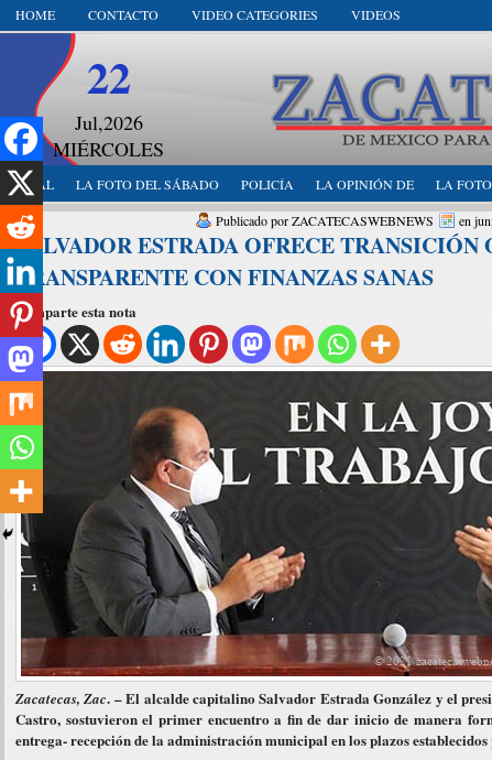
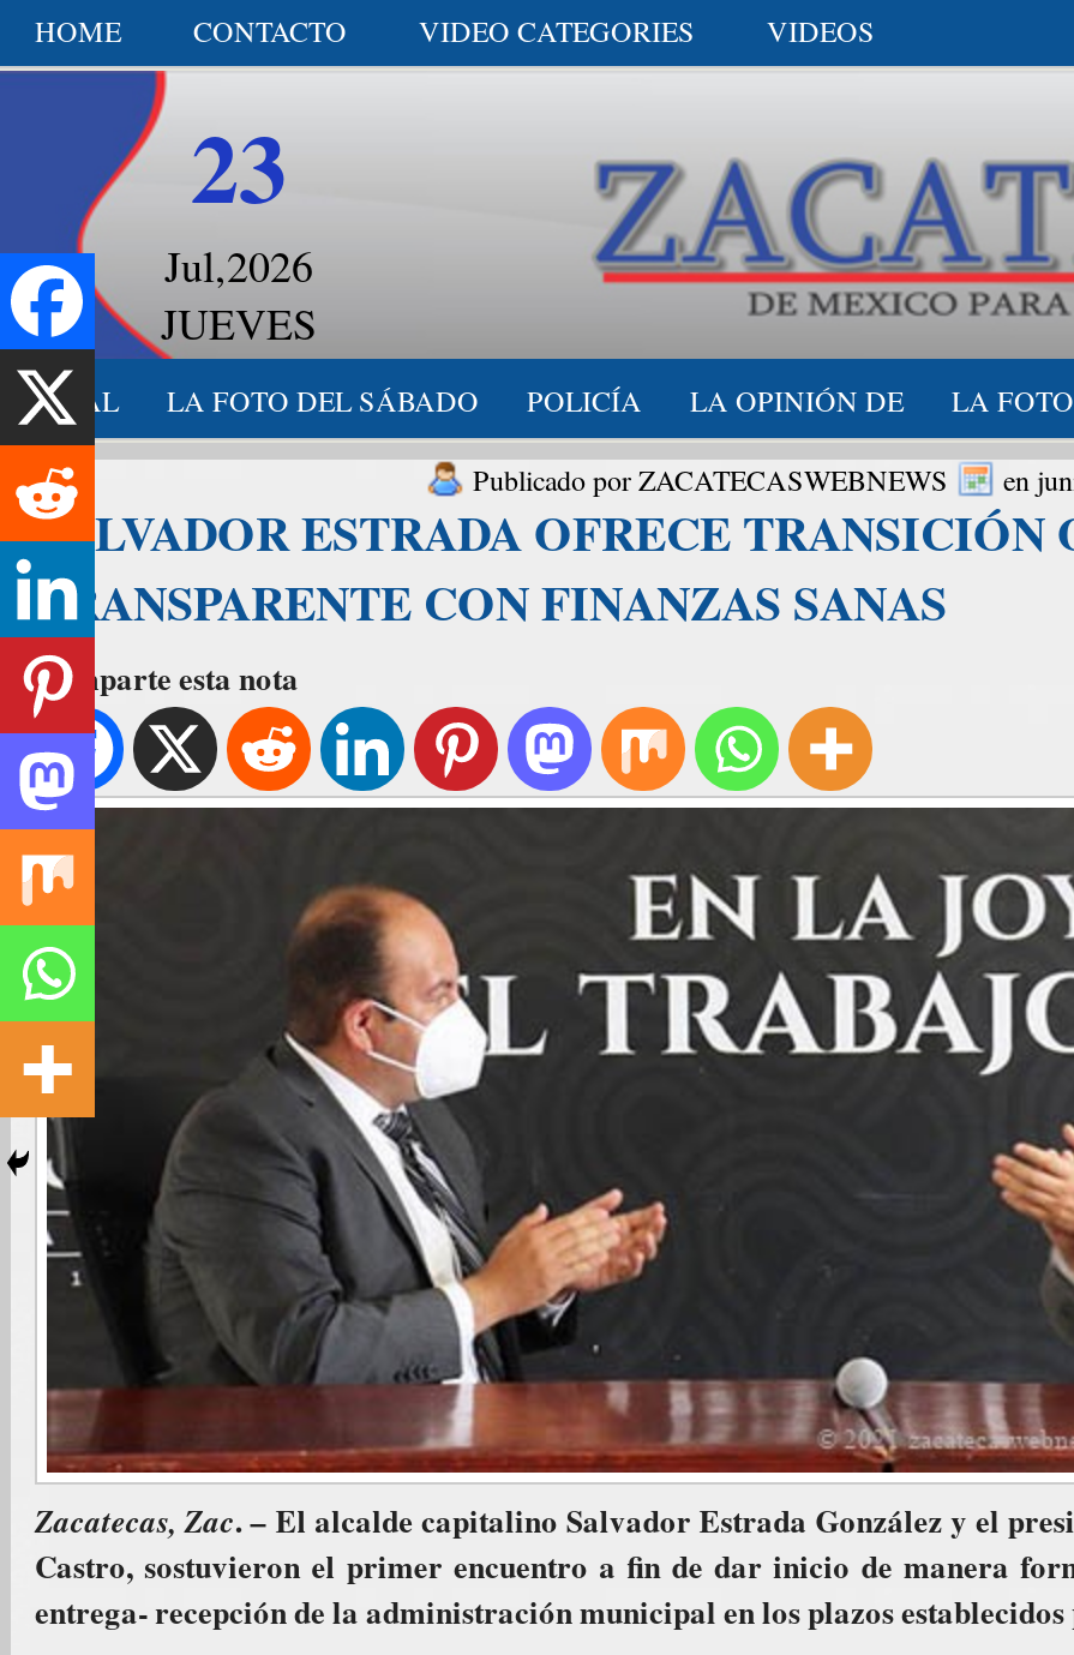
[87,44,131,109] 22 -> [191,95,287,236] 23
[53,135,165,162] MIÉRCOLES -> [161,294,317,352] JUEVES

